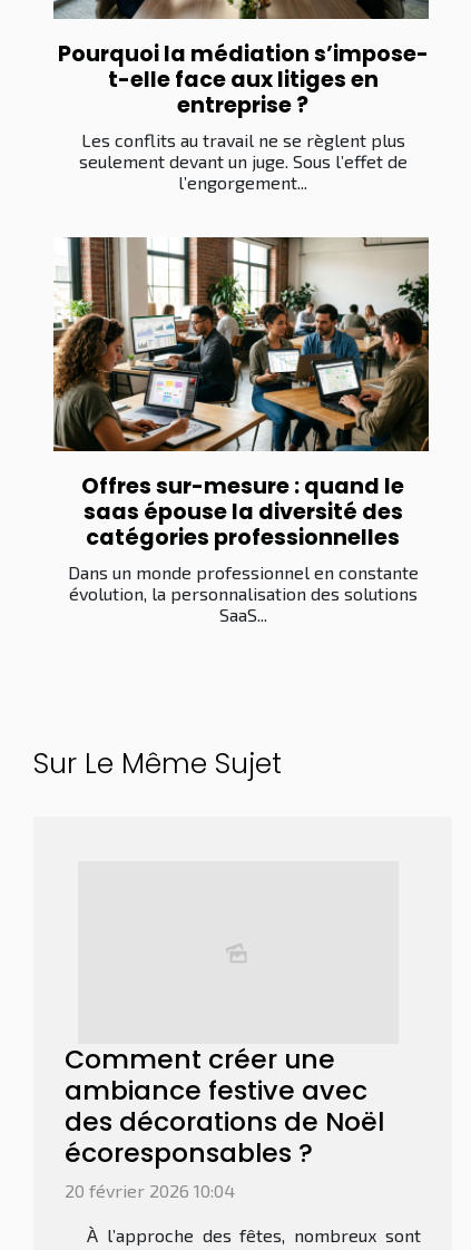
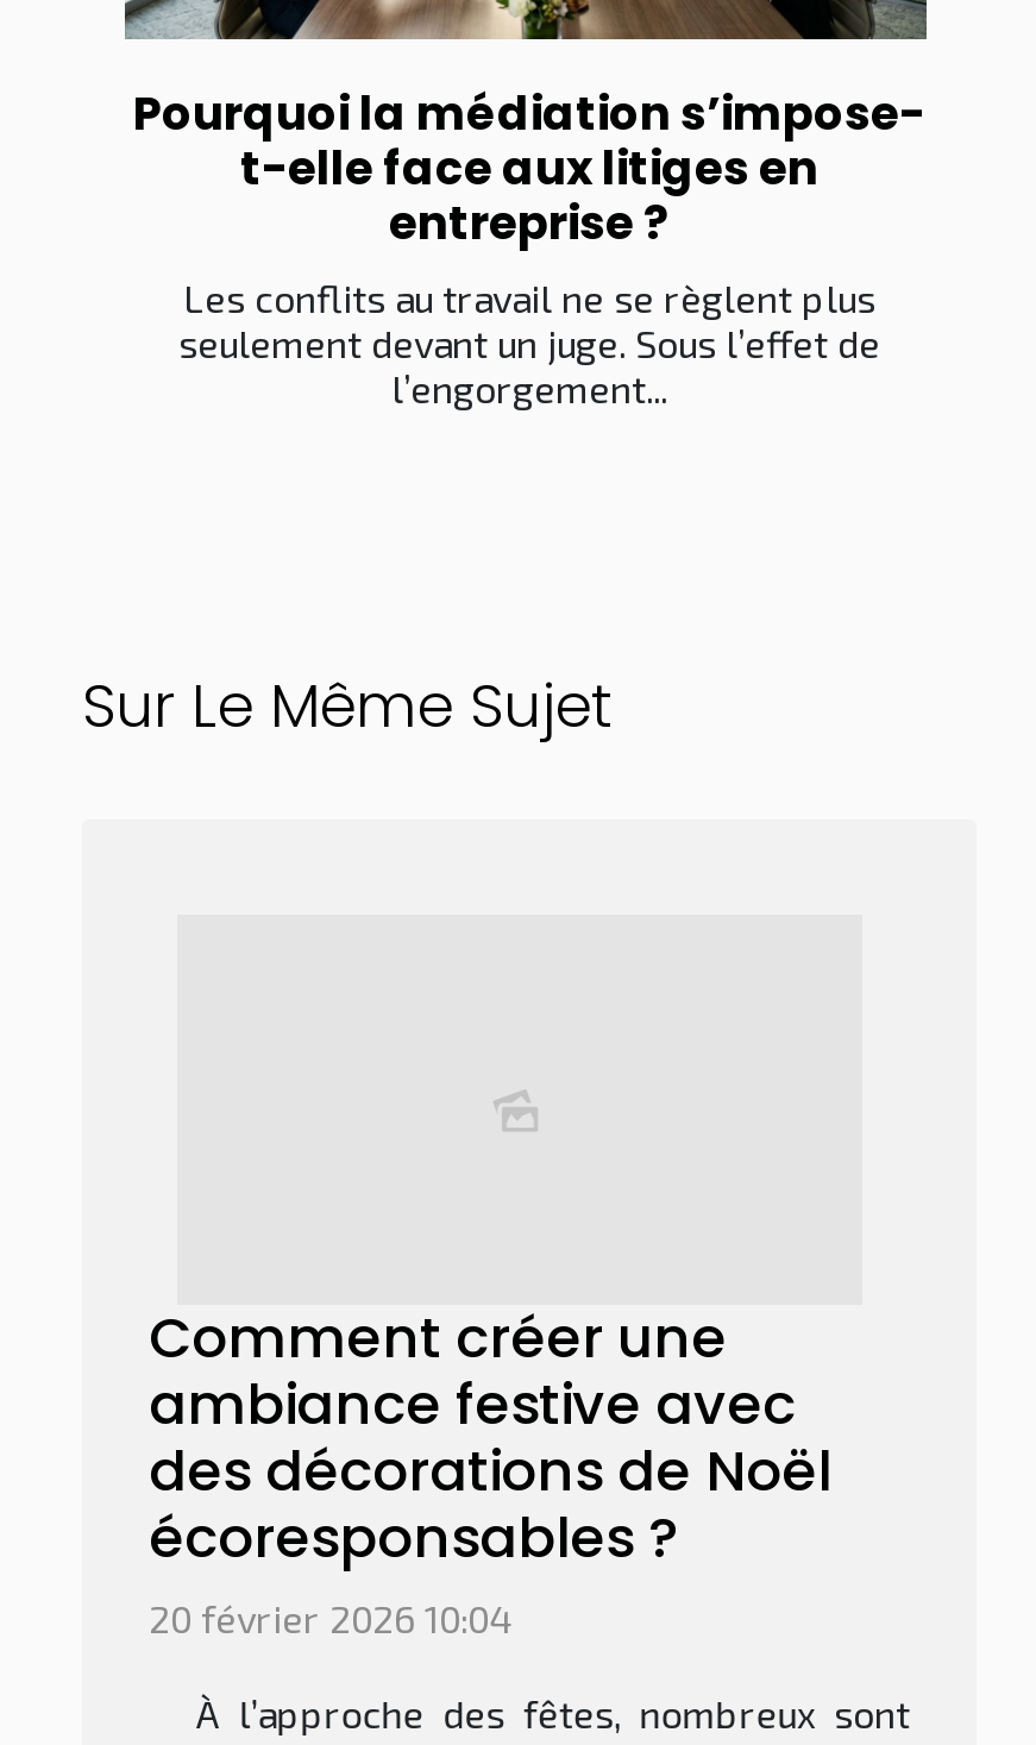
[52,236,429,625] [image] | Offres sur-mesure : quand le | saas épouse la diversité des | catégories professionnelles | Dans un monde professionnel en constante | évolution, la personnalisation des solutions | SaaS... -> none

